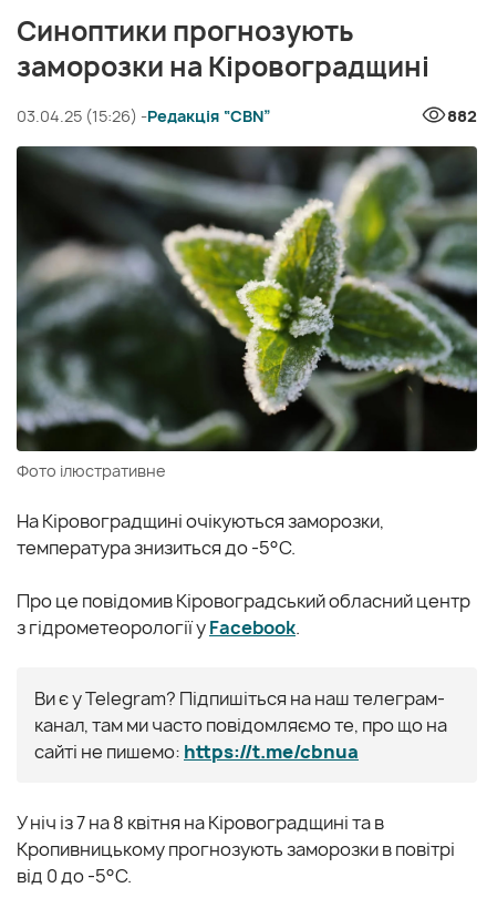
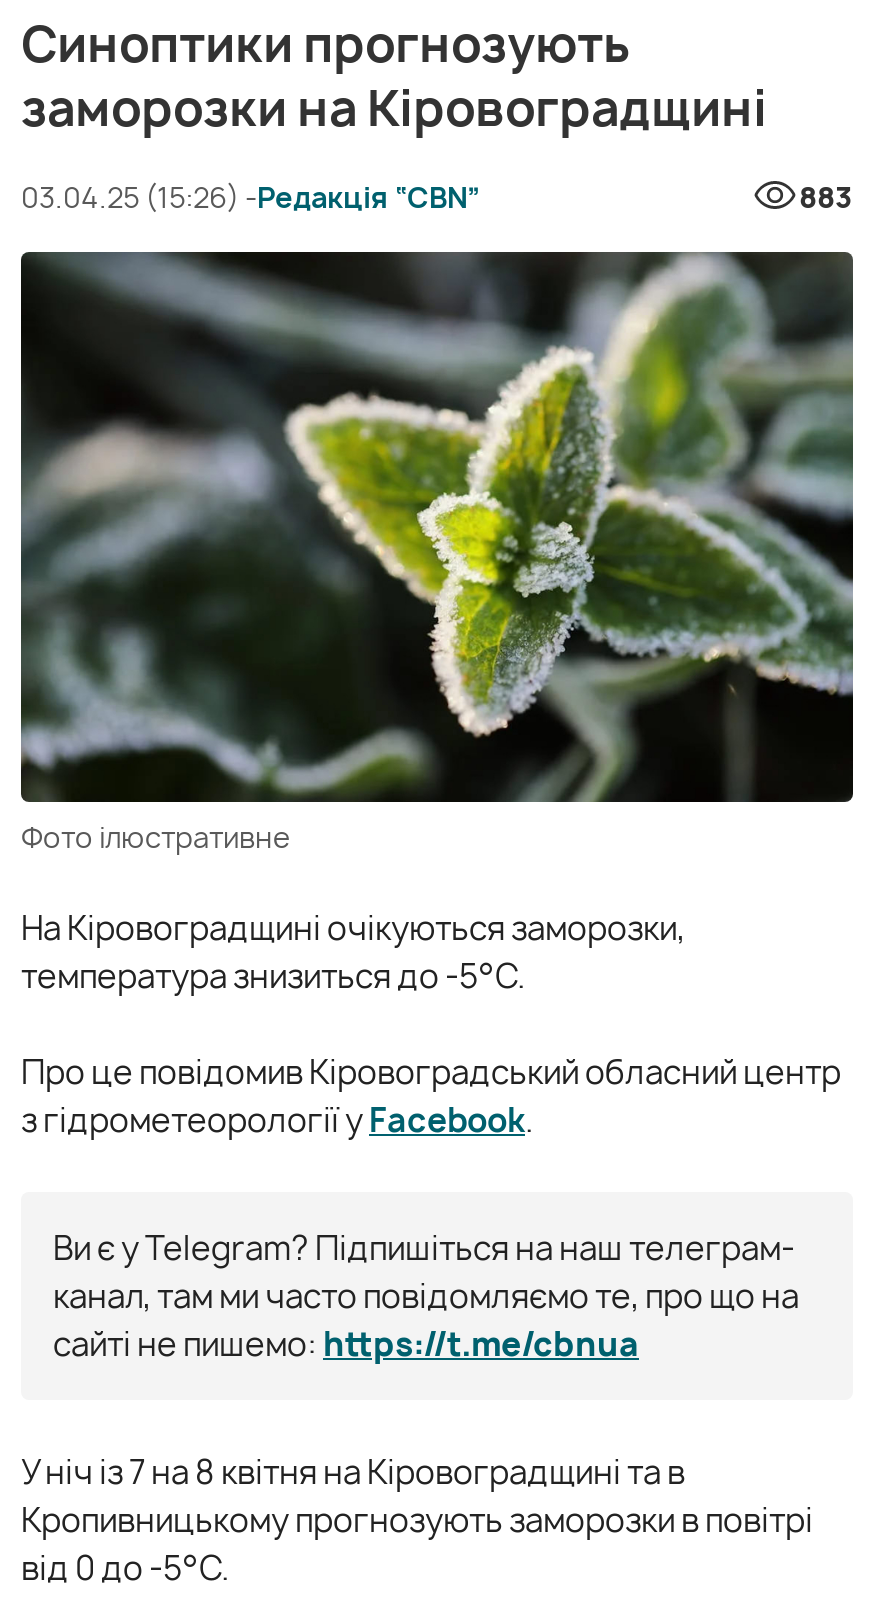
[447,105,477,126] 882 -> [799,177,853,215] 883

